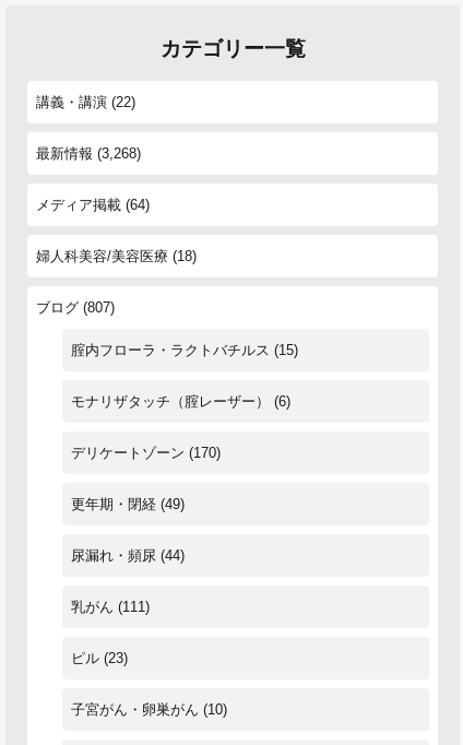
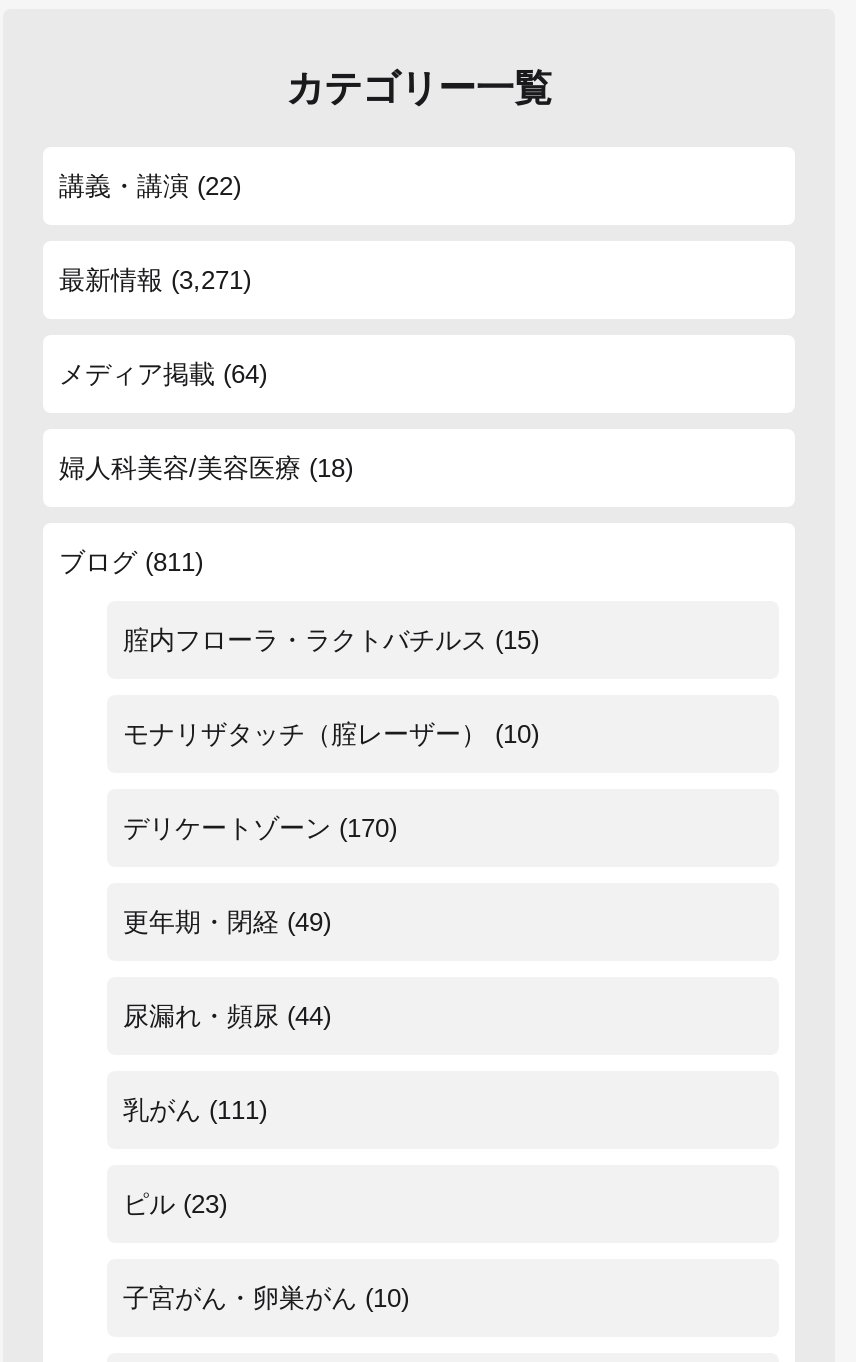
[36,146,141,162] 最新情報(3,268) -> [59,266,251,296] 最新情報(3,271)
[36,300,115,316] ブログ(807) -> [59,548,203,578] ブログ(811)
[71,394,290,410] モナリザタッチ（腟レーザー）(6) -> [123,720,539,750] モナリザタッチ（腟レーザー）(10)

